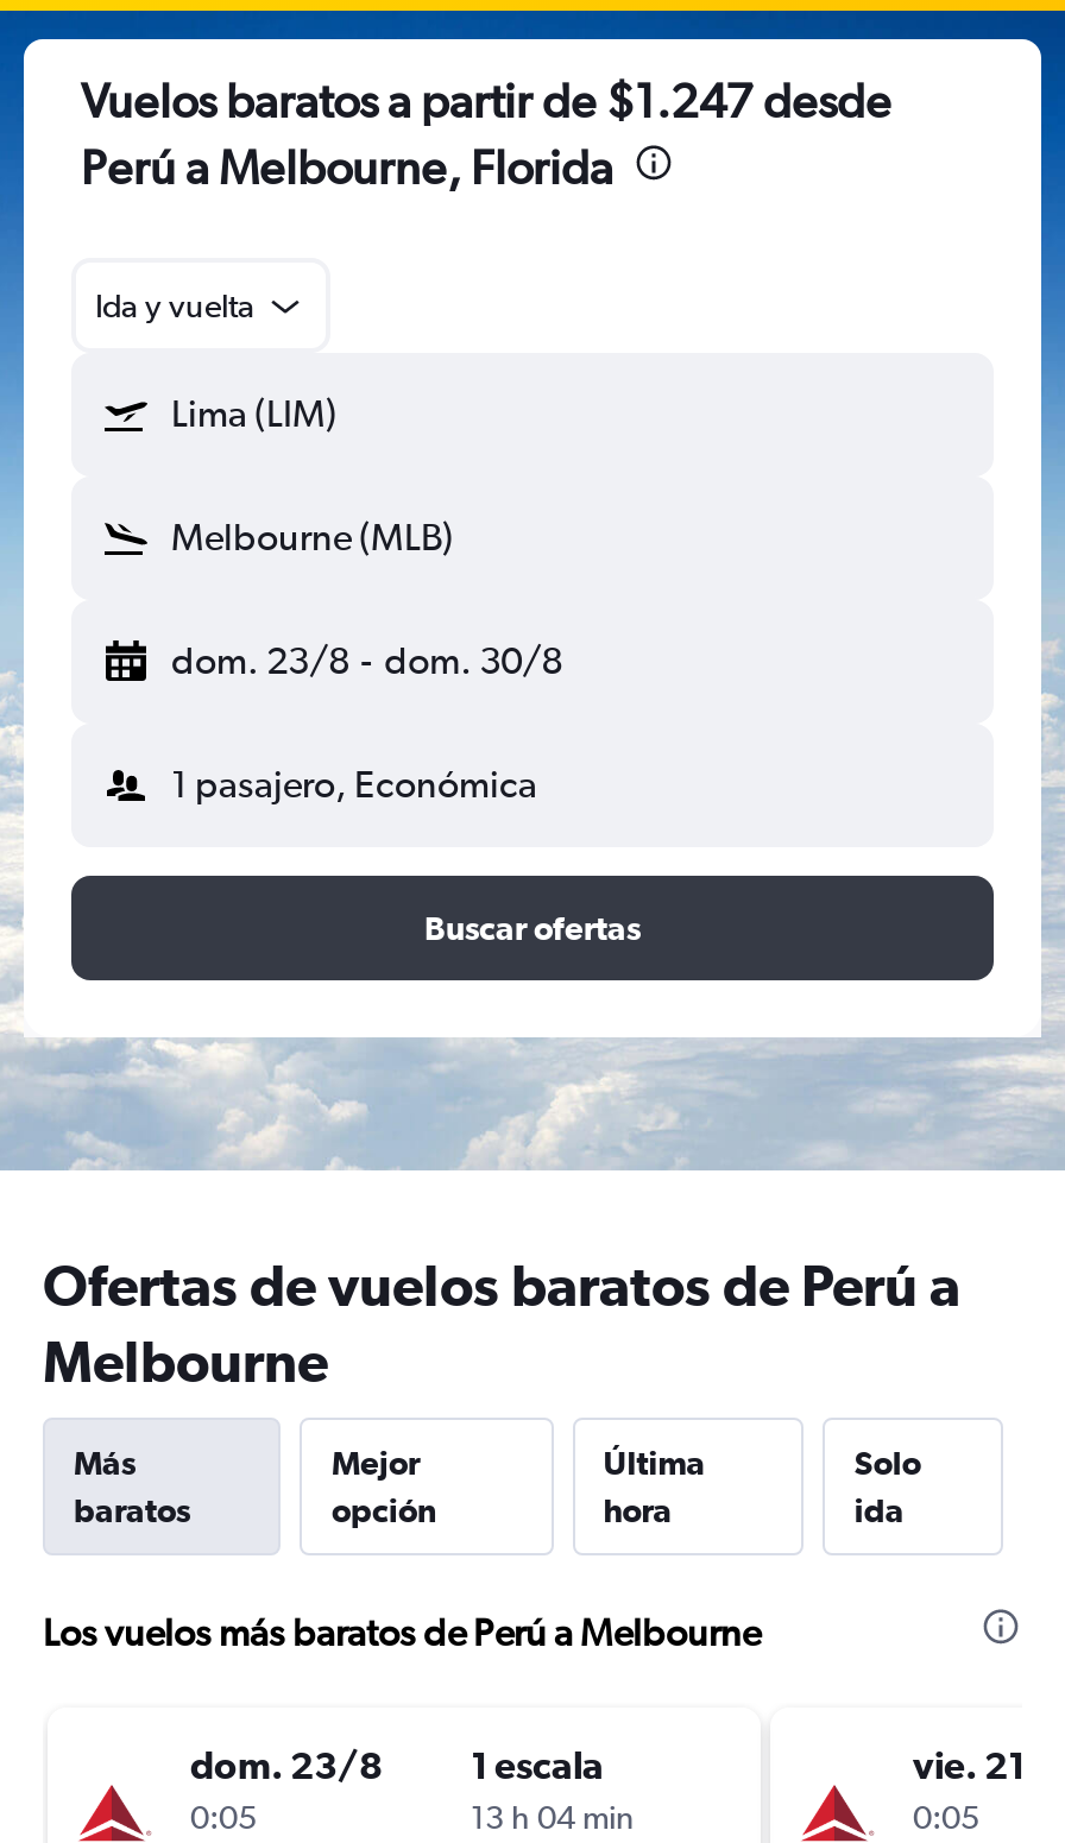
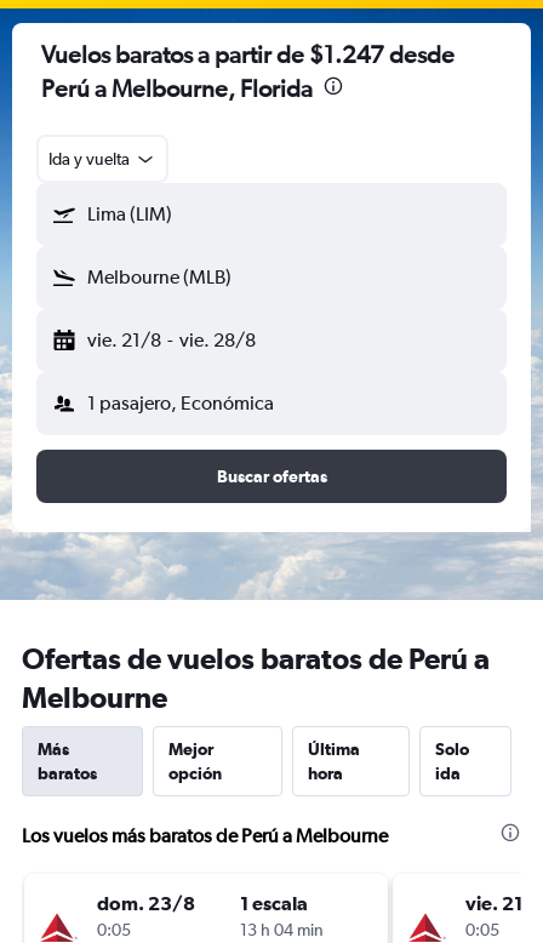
[171,638,562,683] dom. 23/8 - dom. 30/8 -> [87,328,255,352] vie. 21/8 - vie. 28/8

